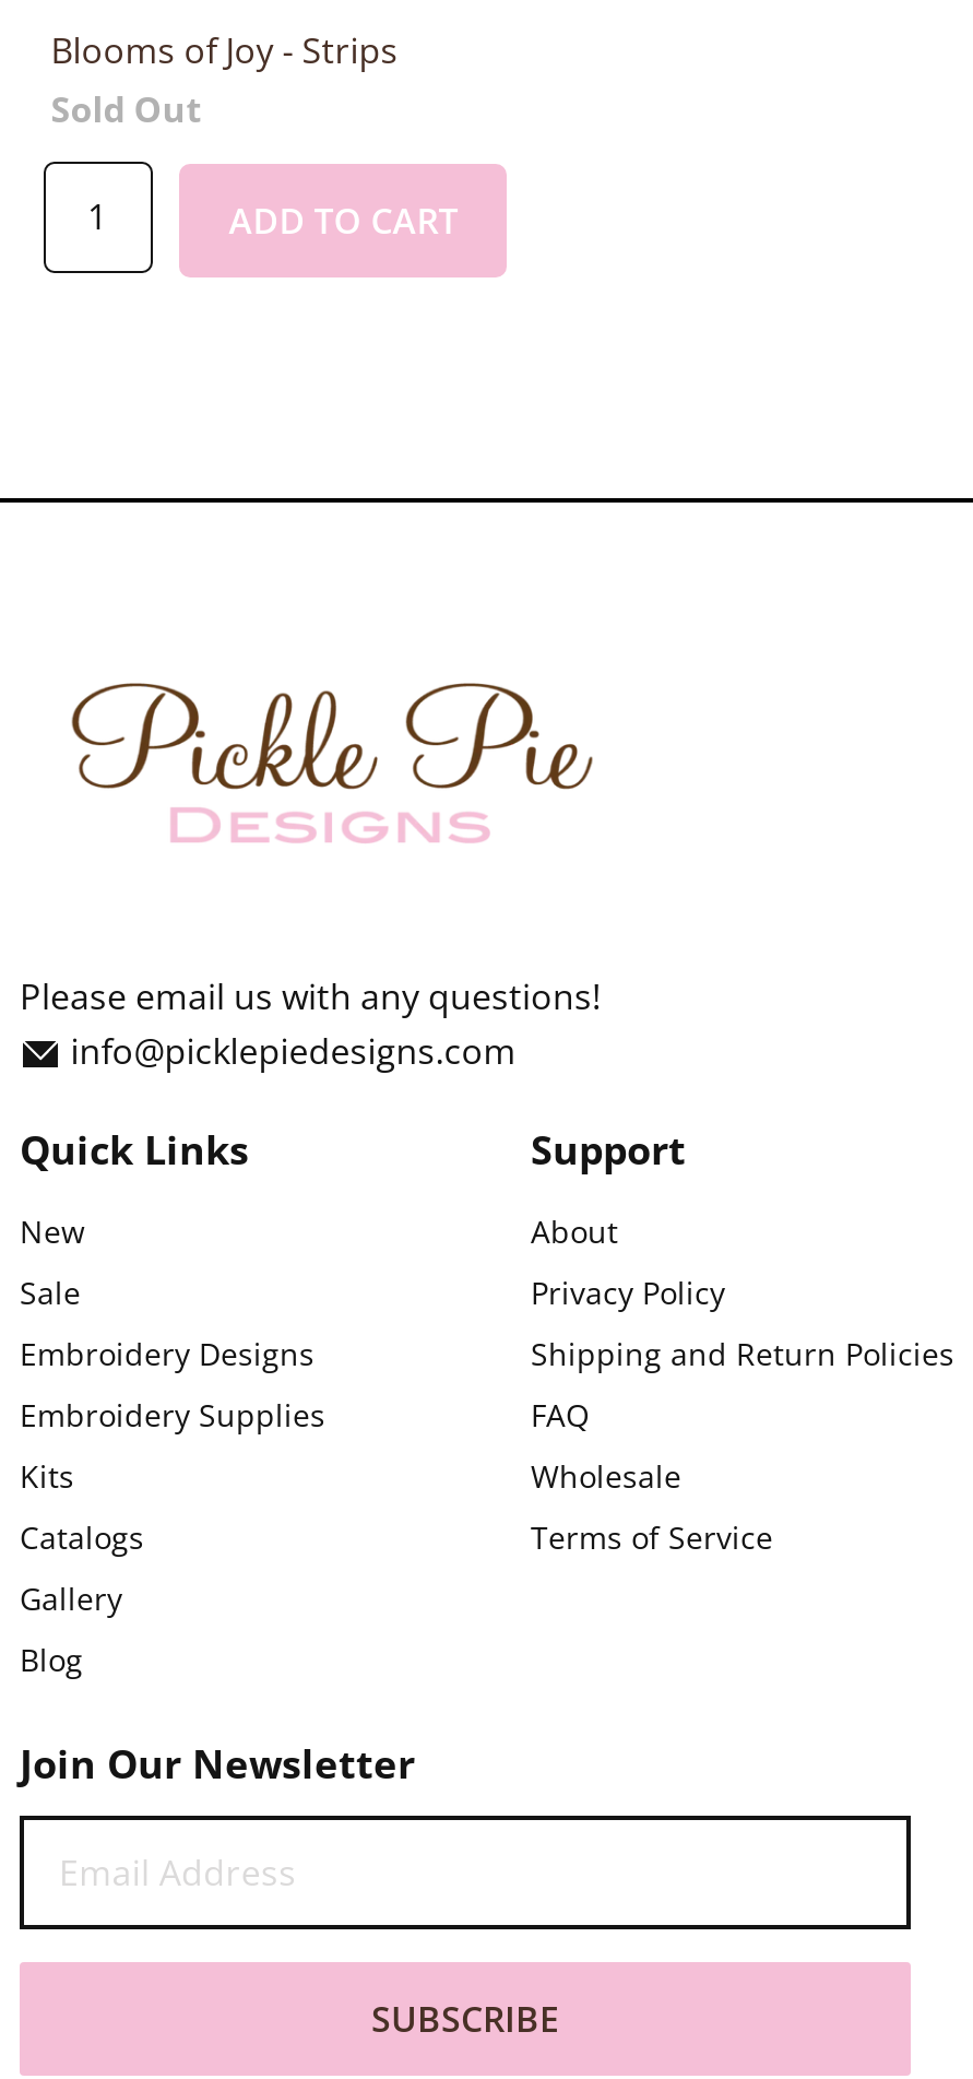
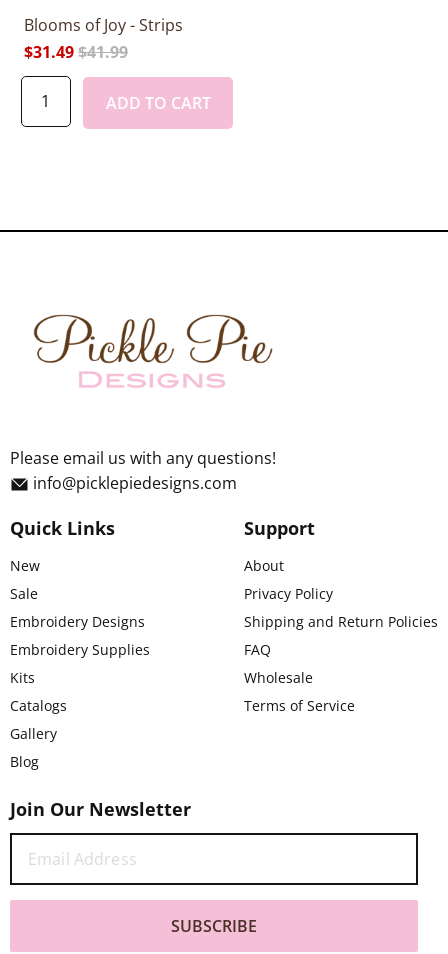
[51,84,201,132] Sold Out -> [24,40,128,62] $31.49 $41.99

